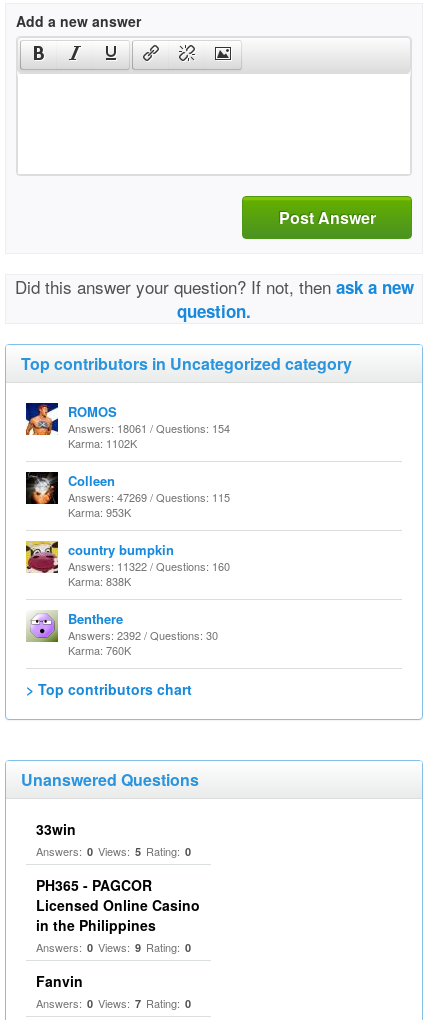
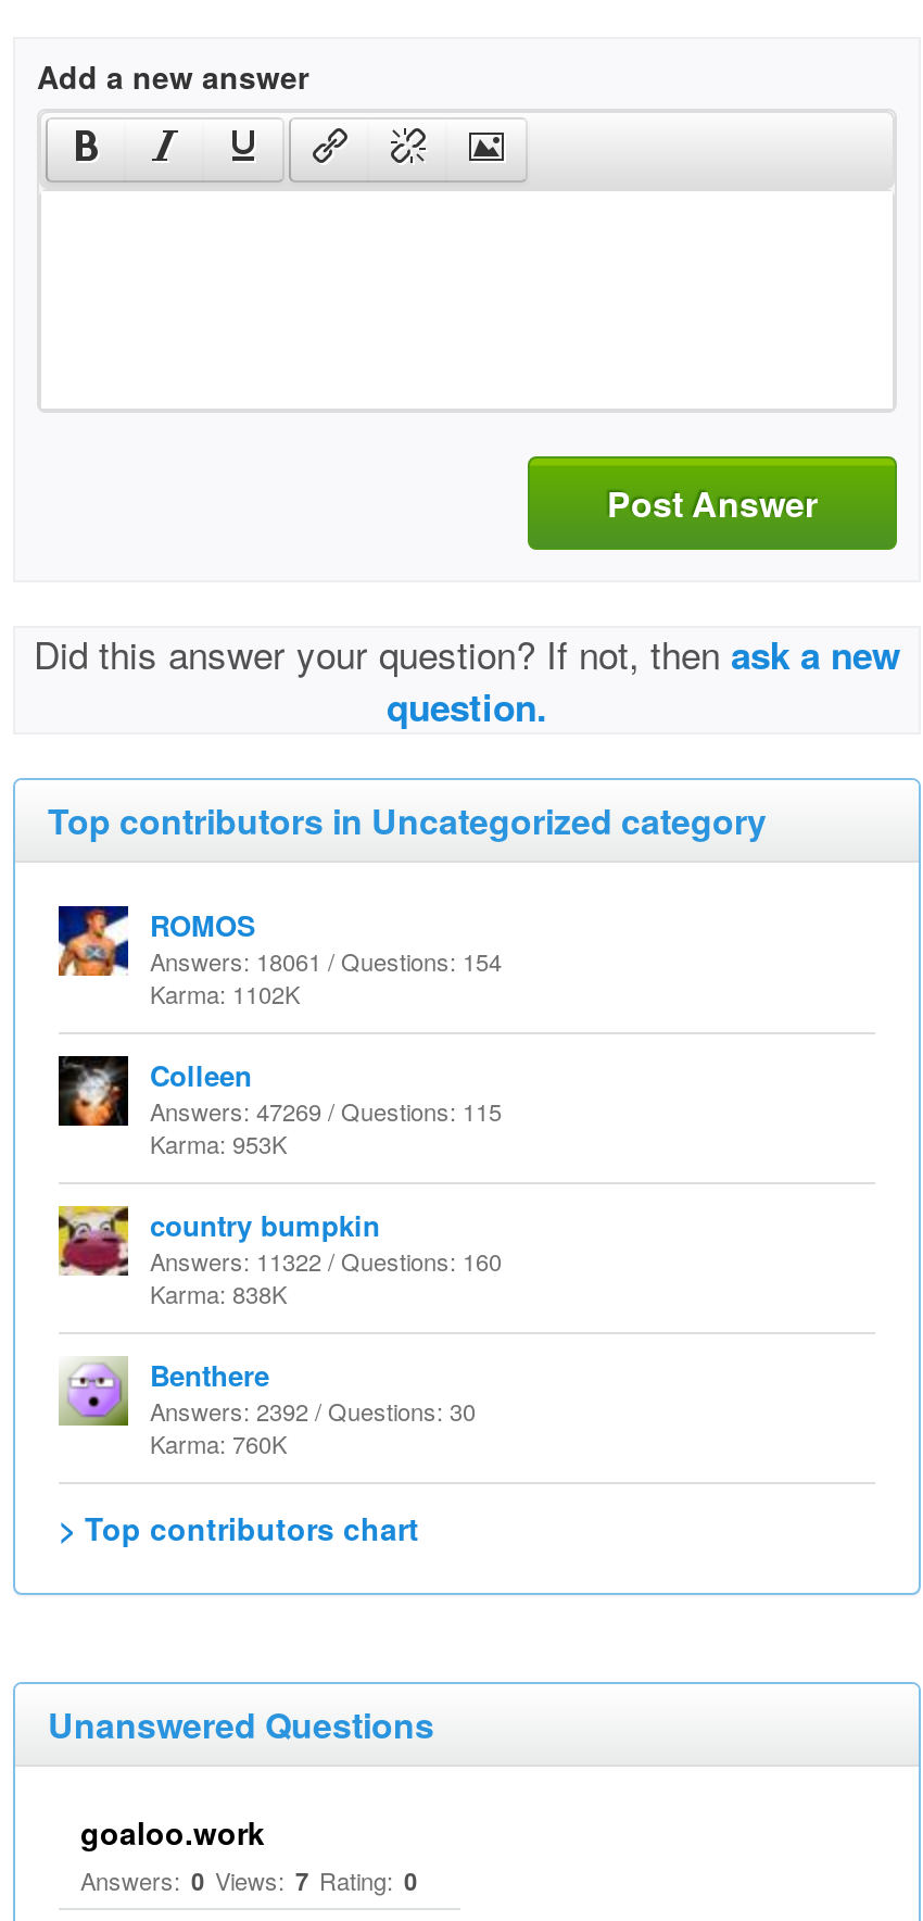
[36,819,200,991] 33win | Answers: 0 Views: 5 Rating: 0 | PH365 - PAGCOR | Licensed Online Casino | in the Philippines | Answers: 0 Views: 9 Rating: 0 | Fanvin -> [80,1810,265,1854] goaloo.work

